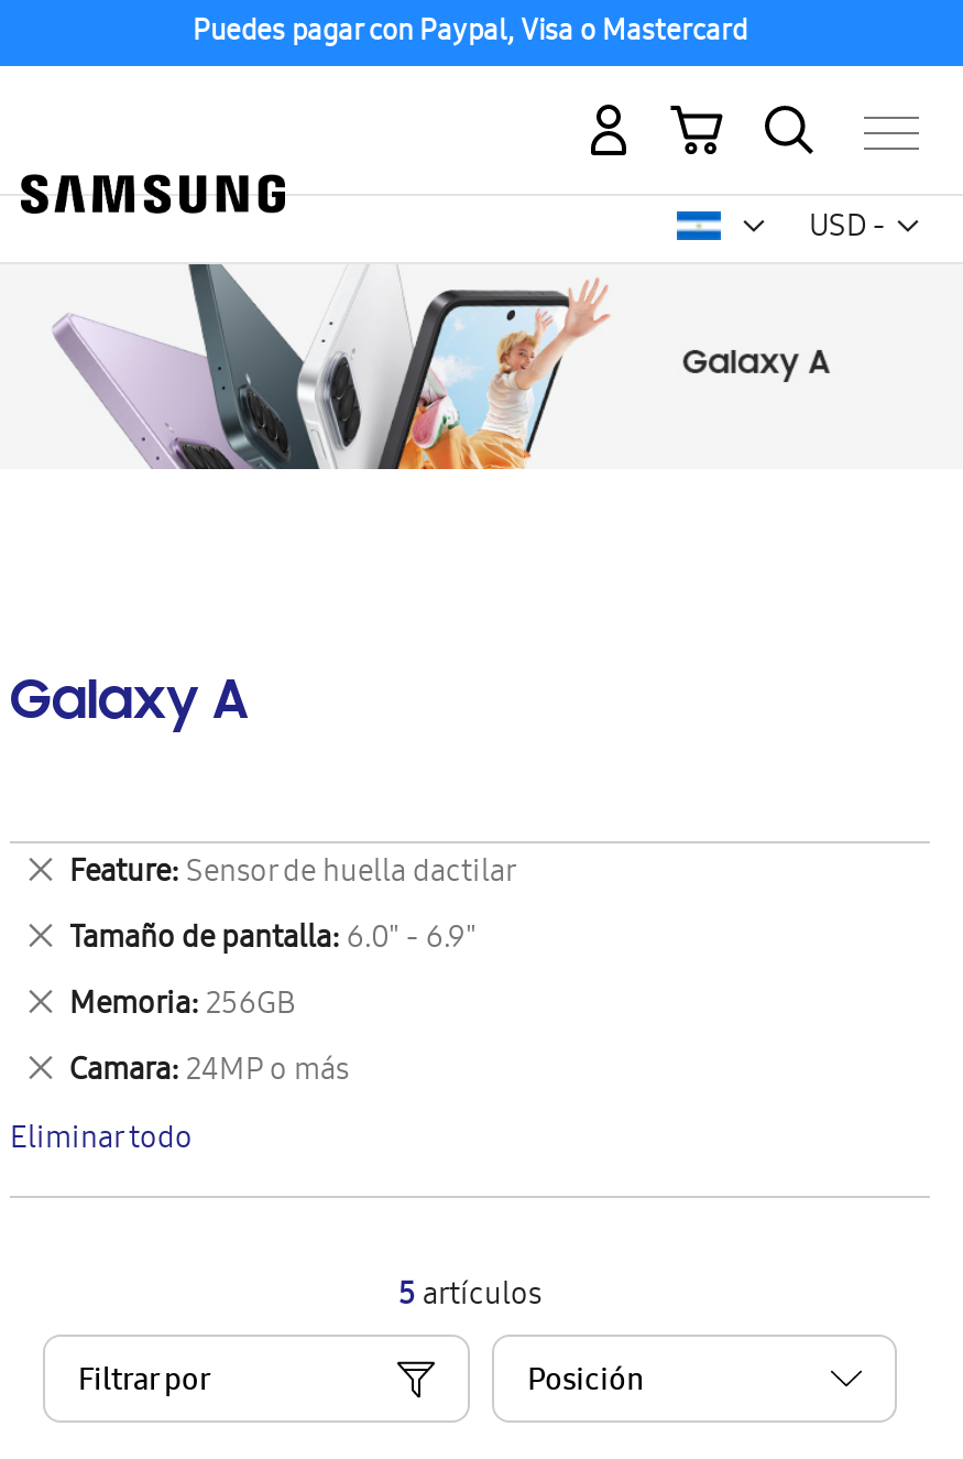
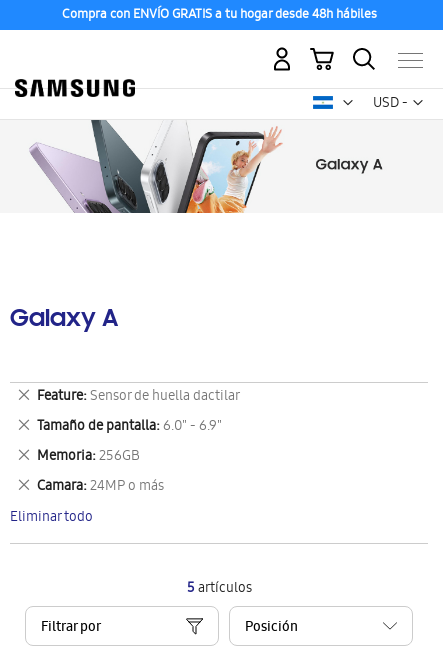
[193,11,747,57] Puedes pagar con Paypal, Visa o Mastercard -> [61,5,376,26] Compra con ENVÍO GRATIS a tu hogar desde 48h hábiles

